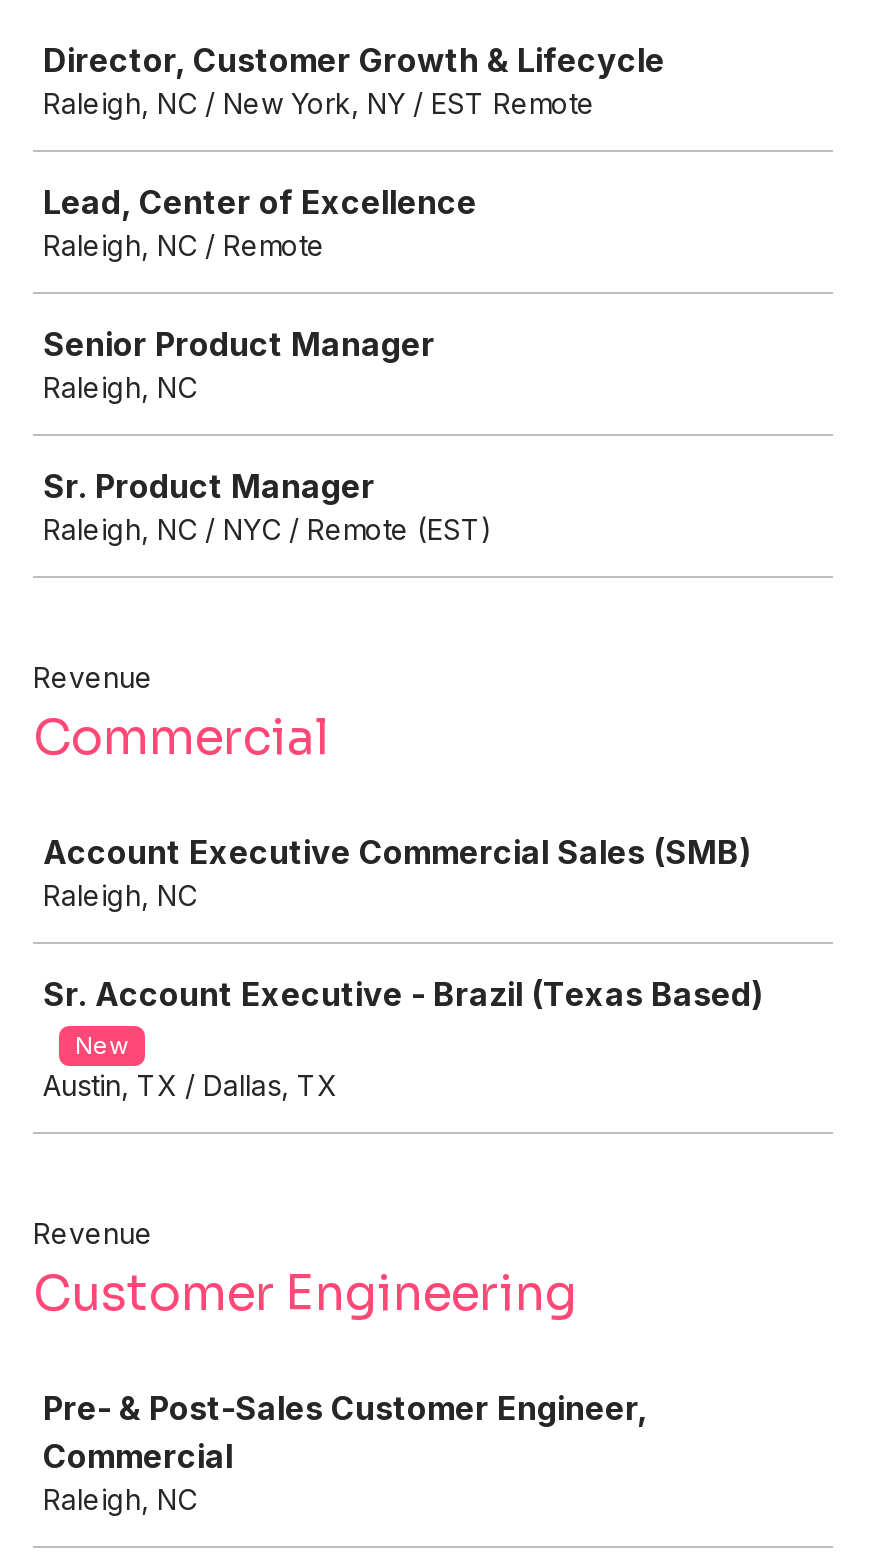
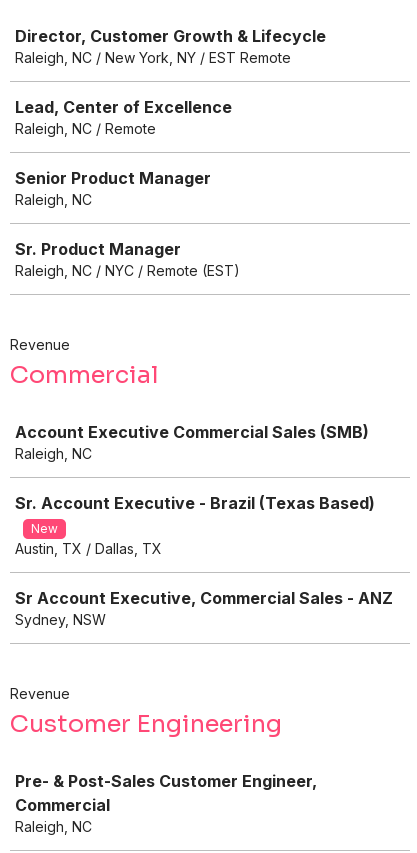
none -> [15,588,393,628] Sr Account Executive, Commercial Sales - ANZ | Sydney, NSW

